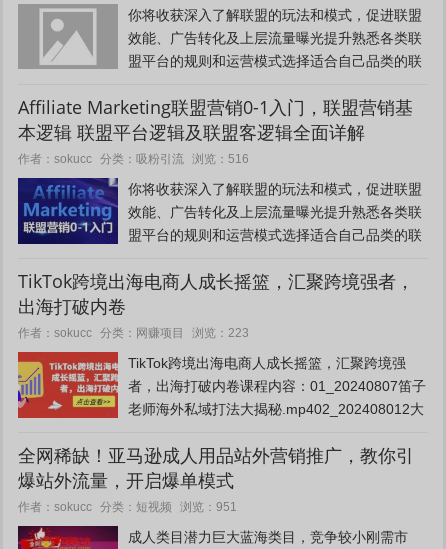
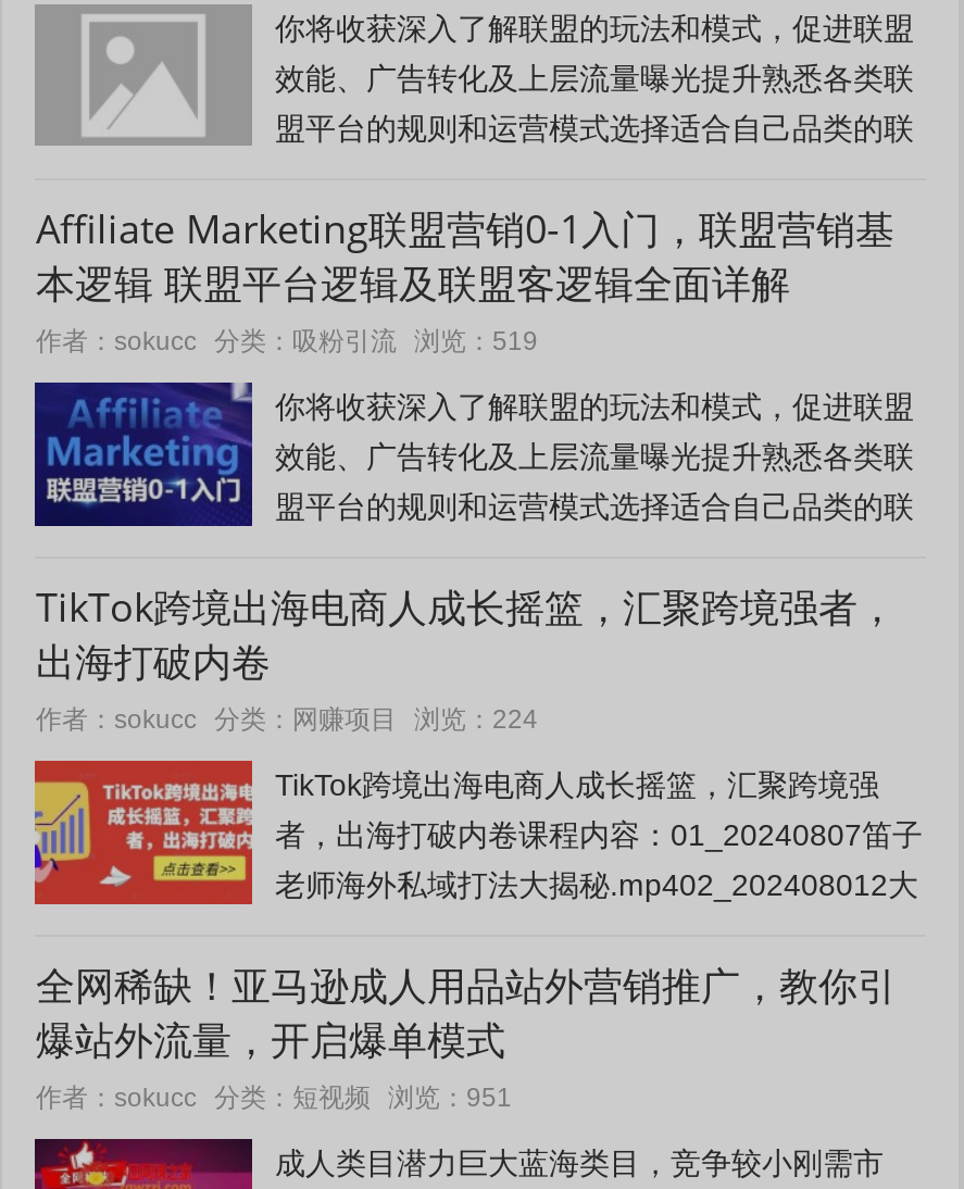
[18,150,249,167] 作者：sokucc 分类：吸粉引流 浏览：516 -> [36,322,538,359] 作者：sokucc 分类：吸粉引流 浏览：519
[18,324,249,341] 作者：sokucc 分类：网赚项目 浏览：223 -> [36,700,538,737] 作者：sokucc 分类：网赚项目 浏览：224

